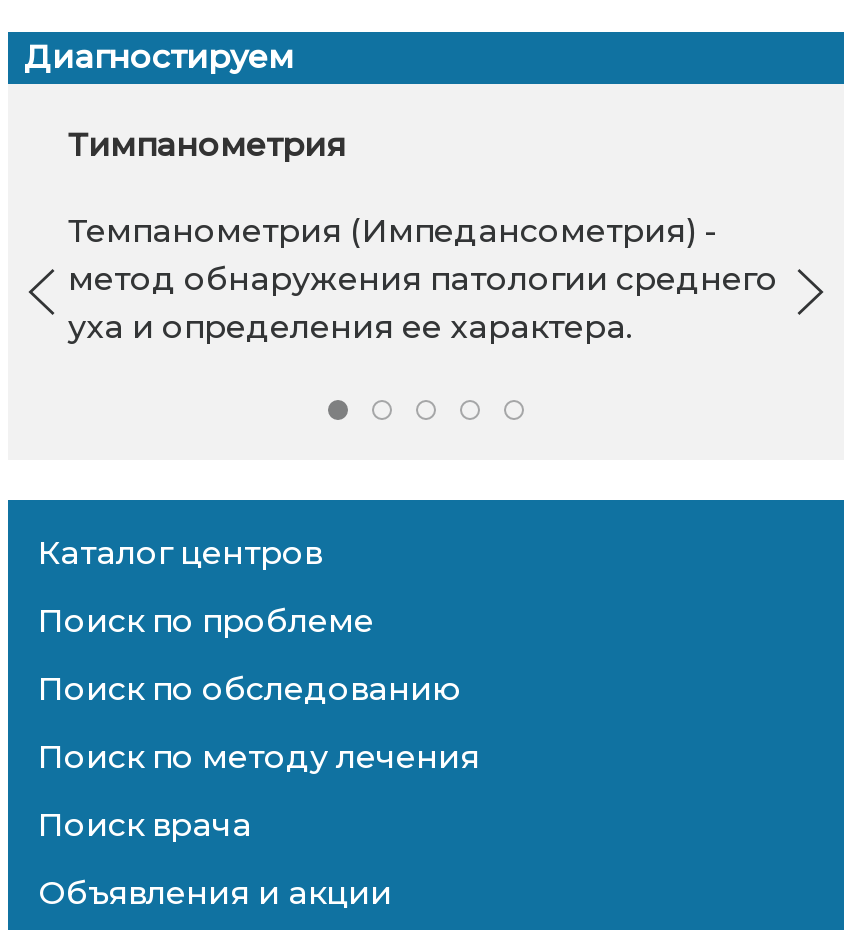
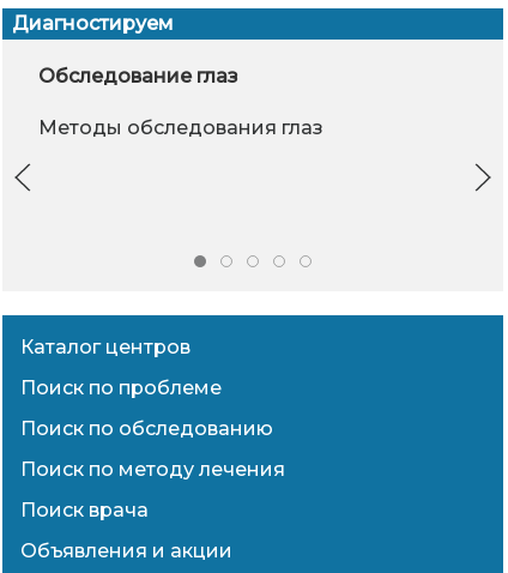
[68,126,346,164] Тимпанометрия -> [38,65,238,88] Обследование глаз
[68,212,778,346] Темпанометрия (Импедансометрия) - | метод обнаружения патологии среднего | уха и определения ее характера. -> [38,116,323,139] Методы обследования глаз

